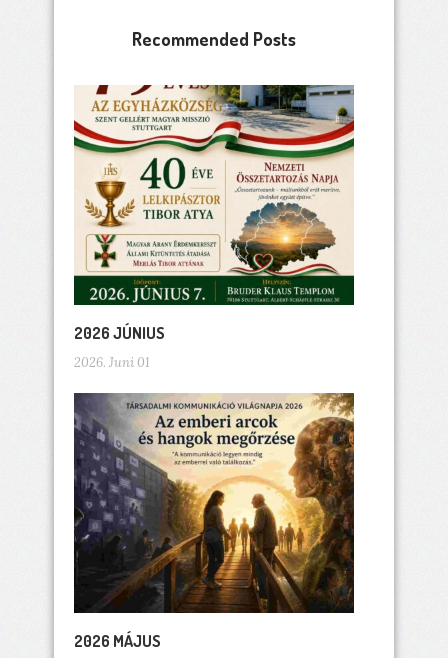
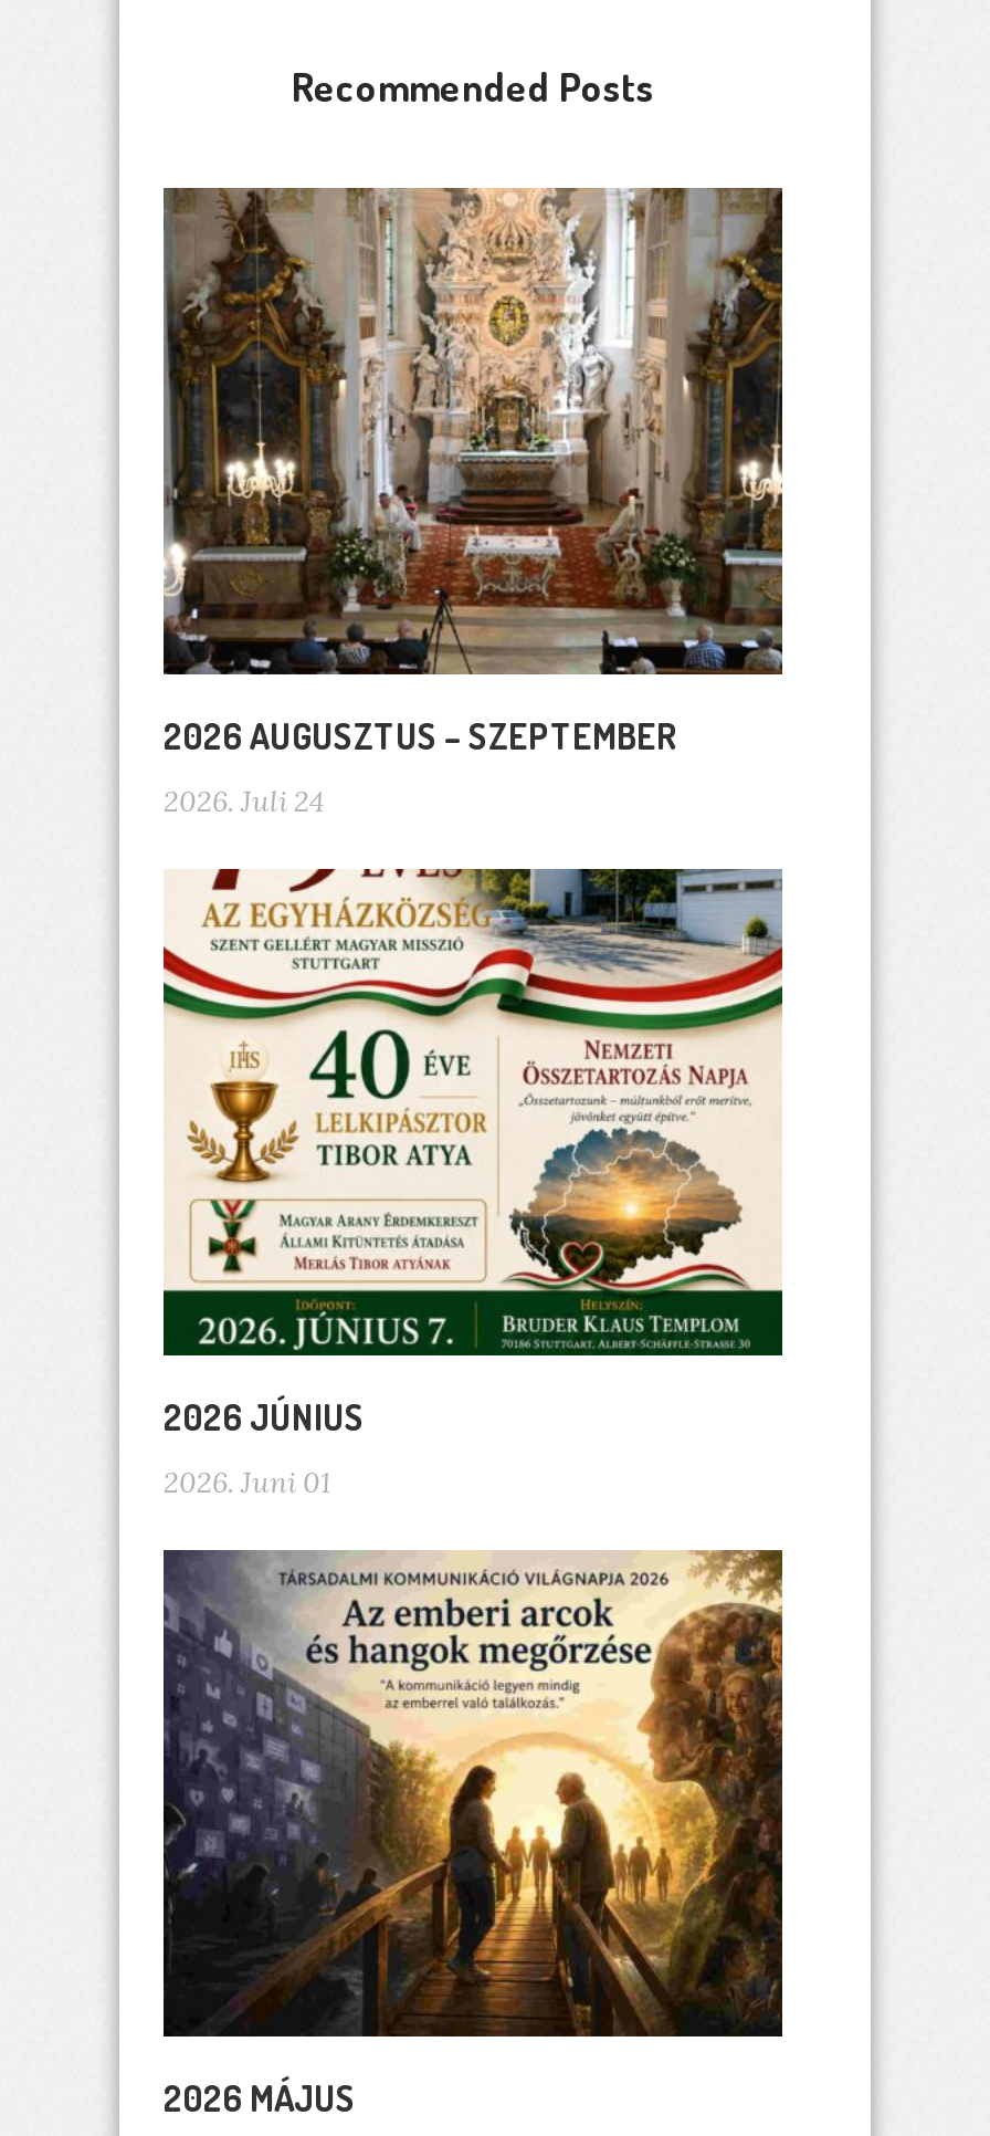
none -> [161,186,784,820] [image] | 2026 AUGUSZTUS – SZEPTEMBER | 2026. Juli 24

